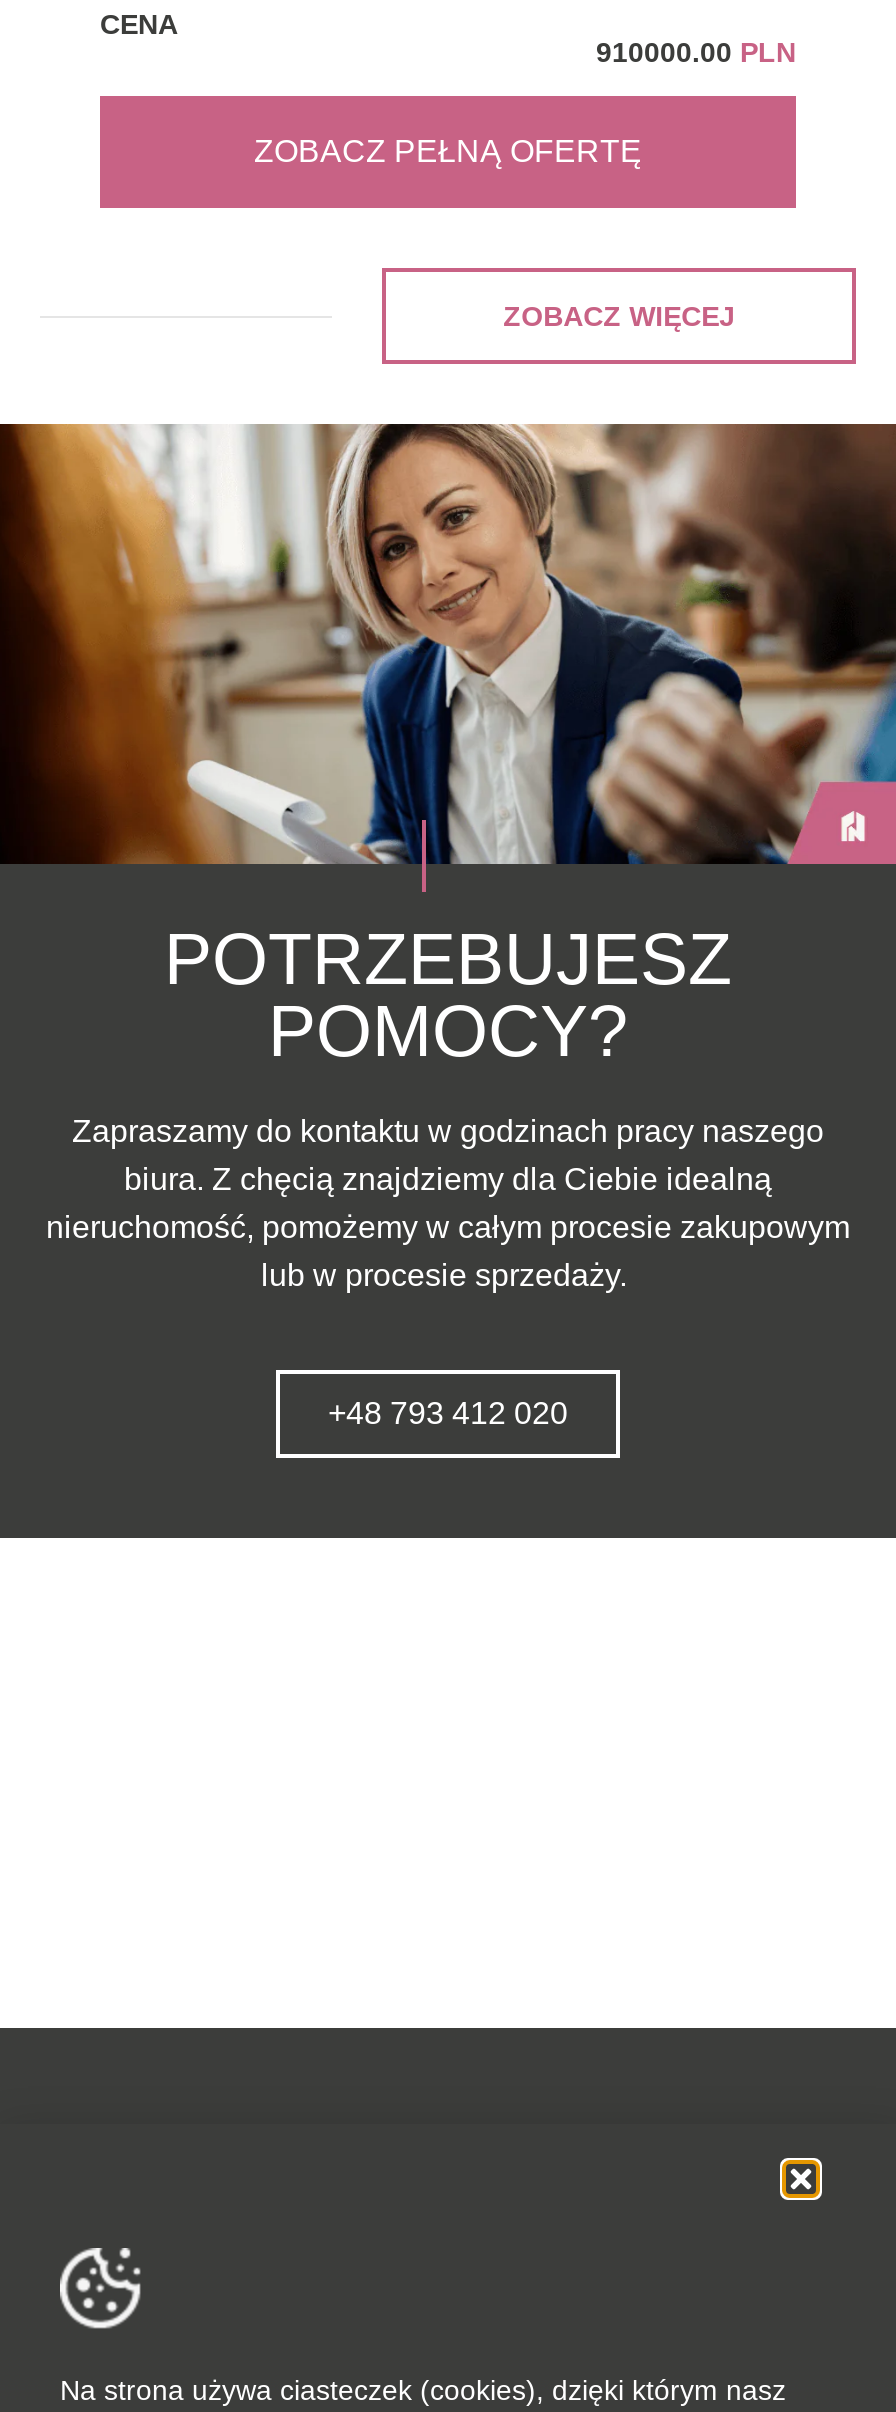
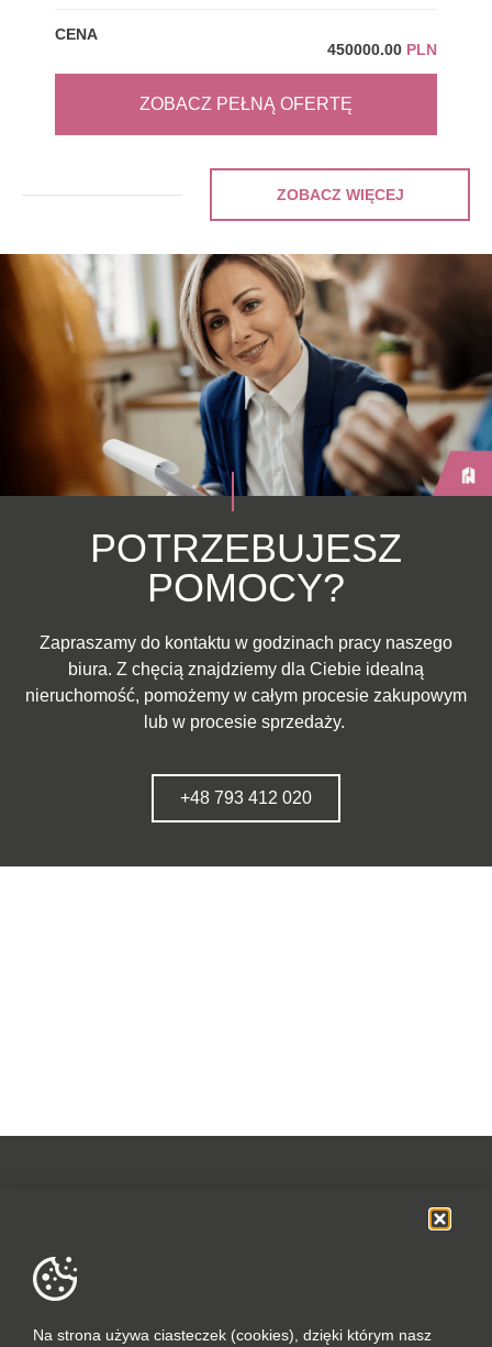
[596,37,796,69] 910000.00 PLN -> [327,41,437,59] 450000.00 PLN

